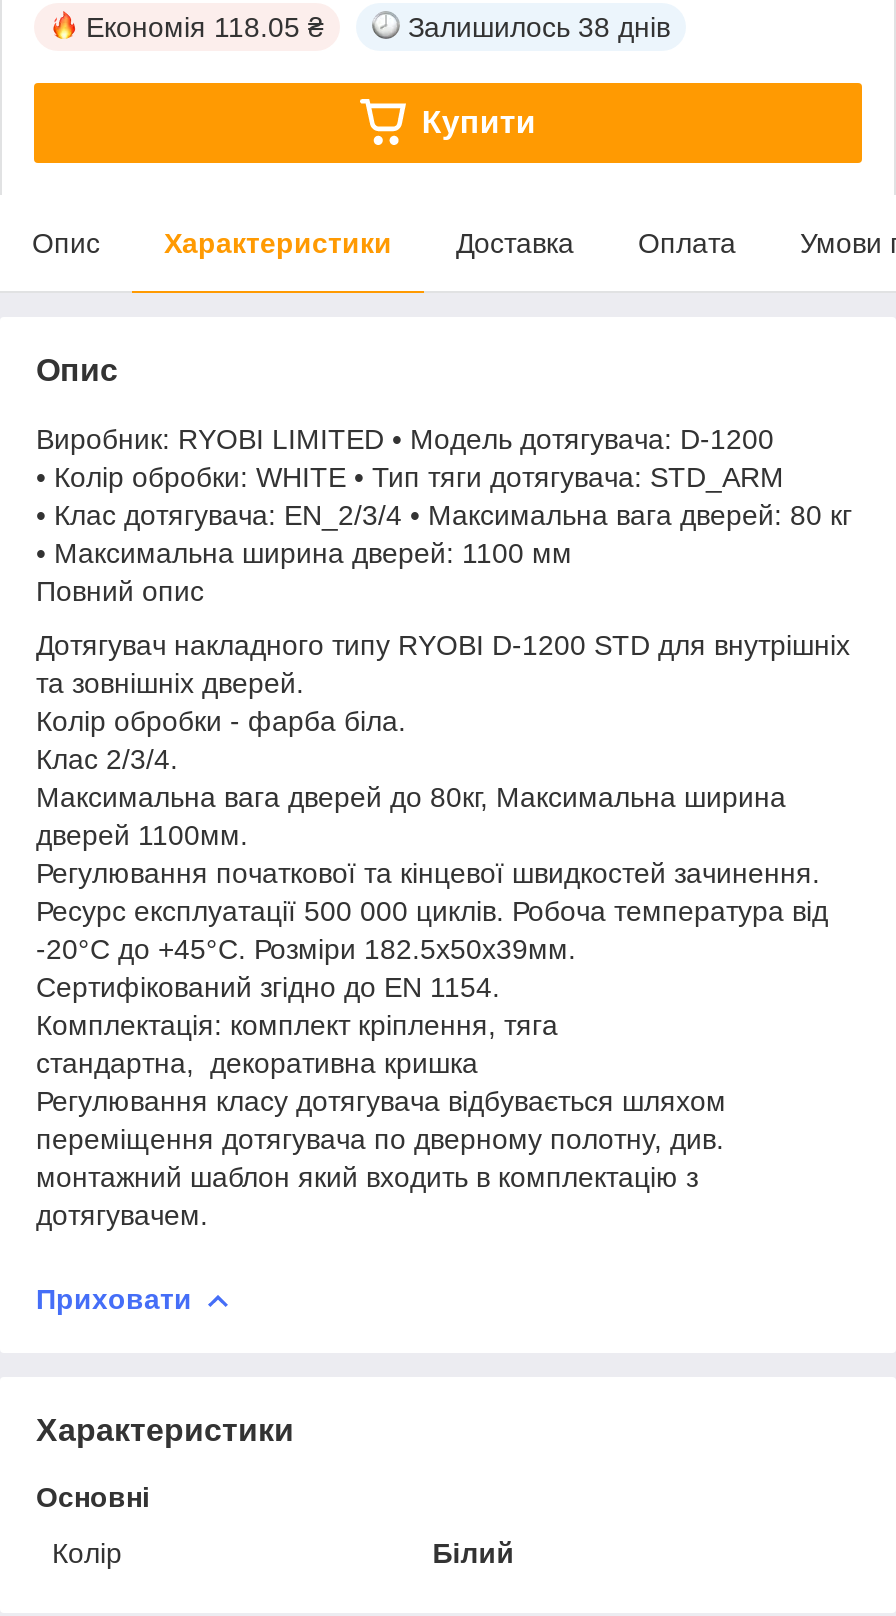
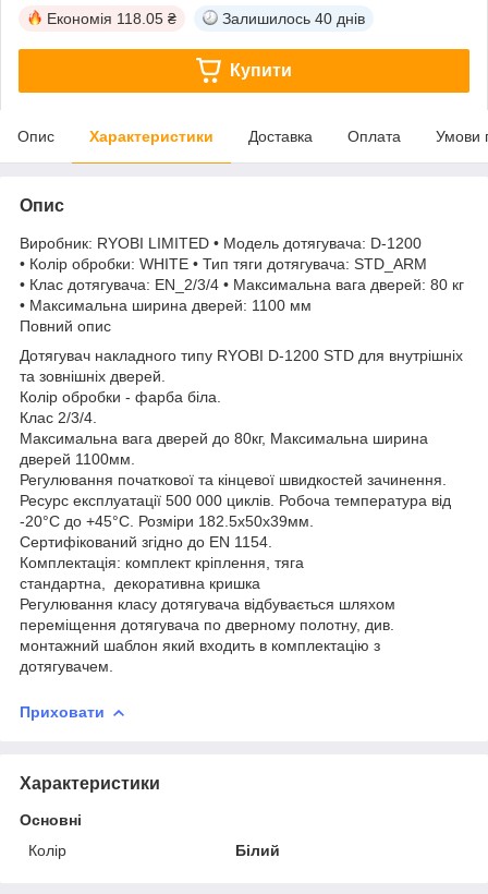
[408,11,670,43] Залишилось 38 днів -> [222,10,365,27] Залишилось 40 днів

